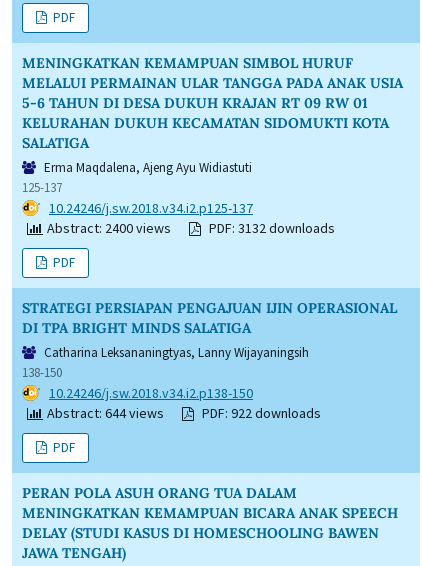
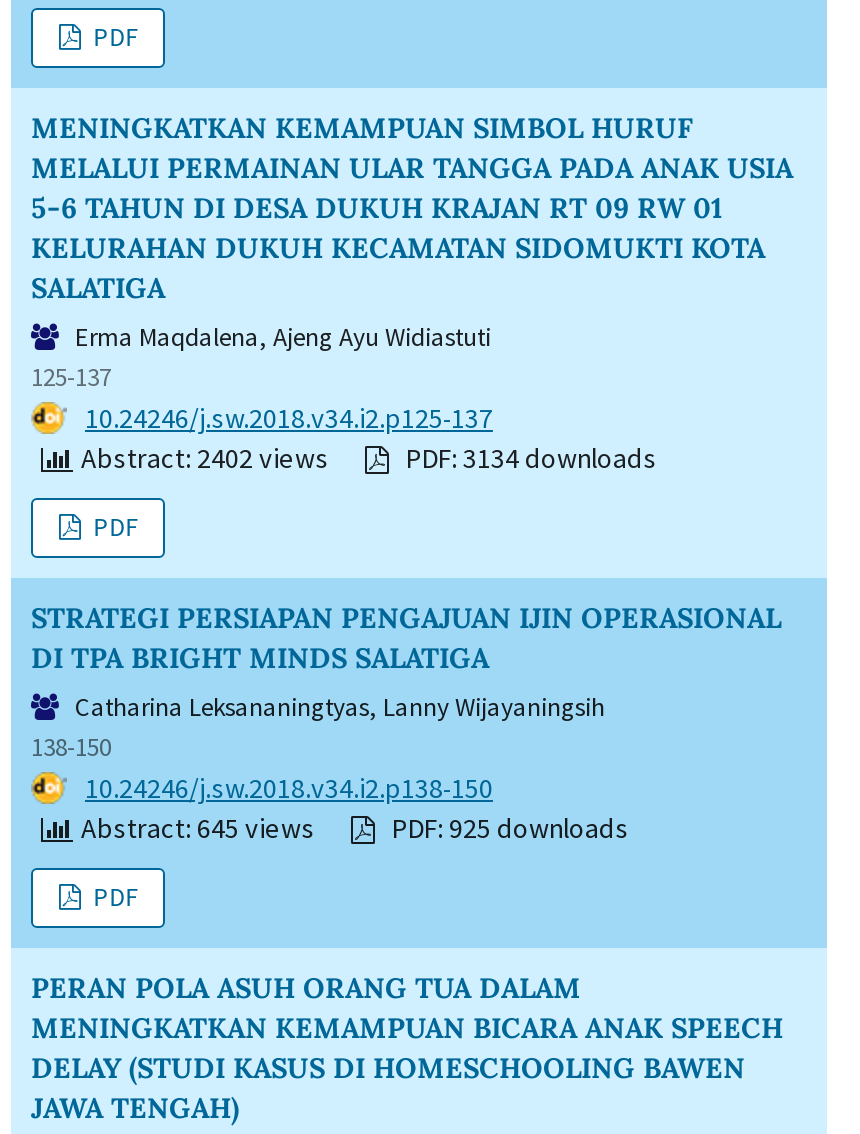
[47,219,171,237] Abstract: 2400 views -> [81,440,329,476] Abstract: 2402 views
[209,219,335,237] PDF: 3132 downloads -> [405,440,657,476] PDF: 3134 downloads
[47,404,164,422] Abstract: 644 views -> [81,810,315,846] Abstract: 645 views
[202,404,321,422] PDF: 922 downloads -> [391,810,629,846] PDF: 925 downloads

